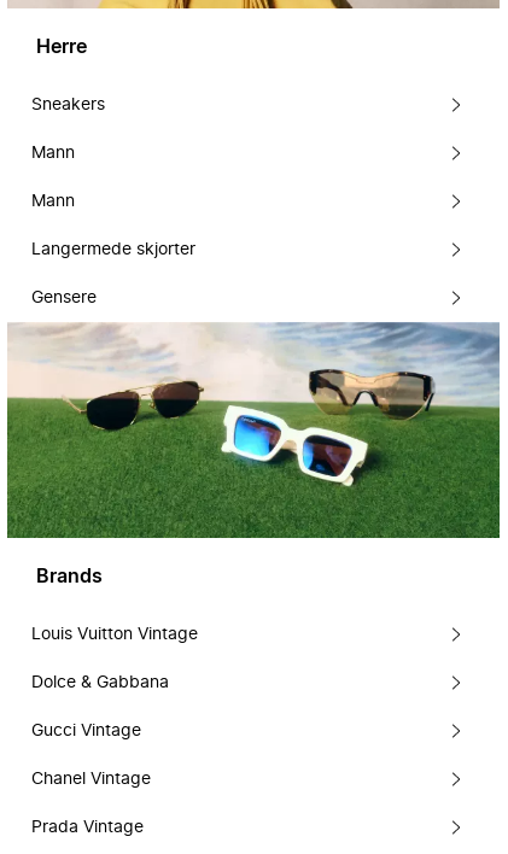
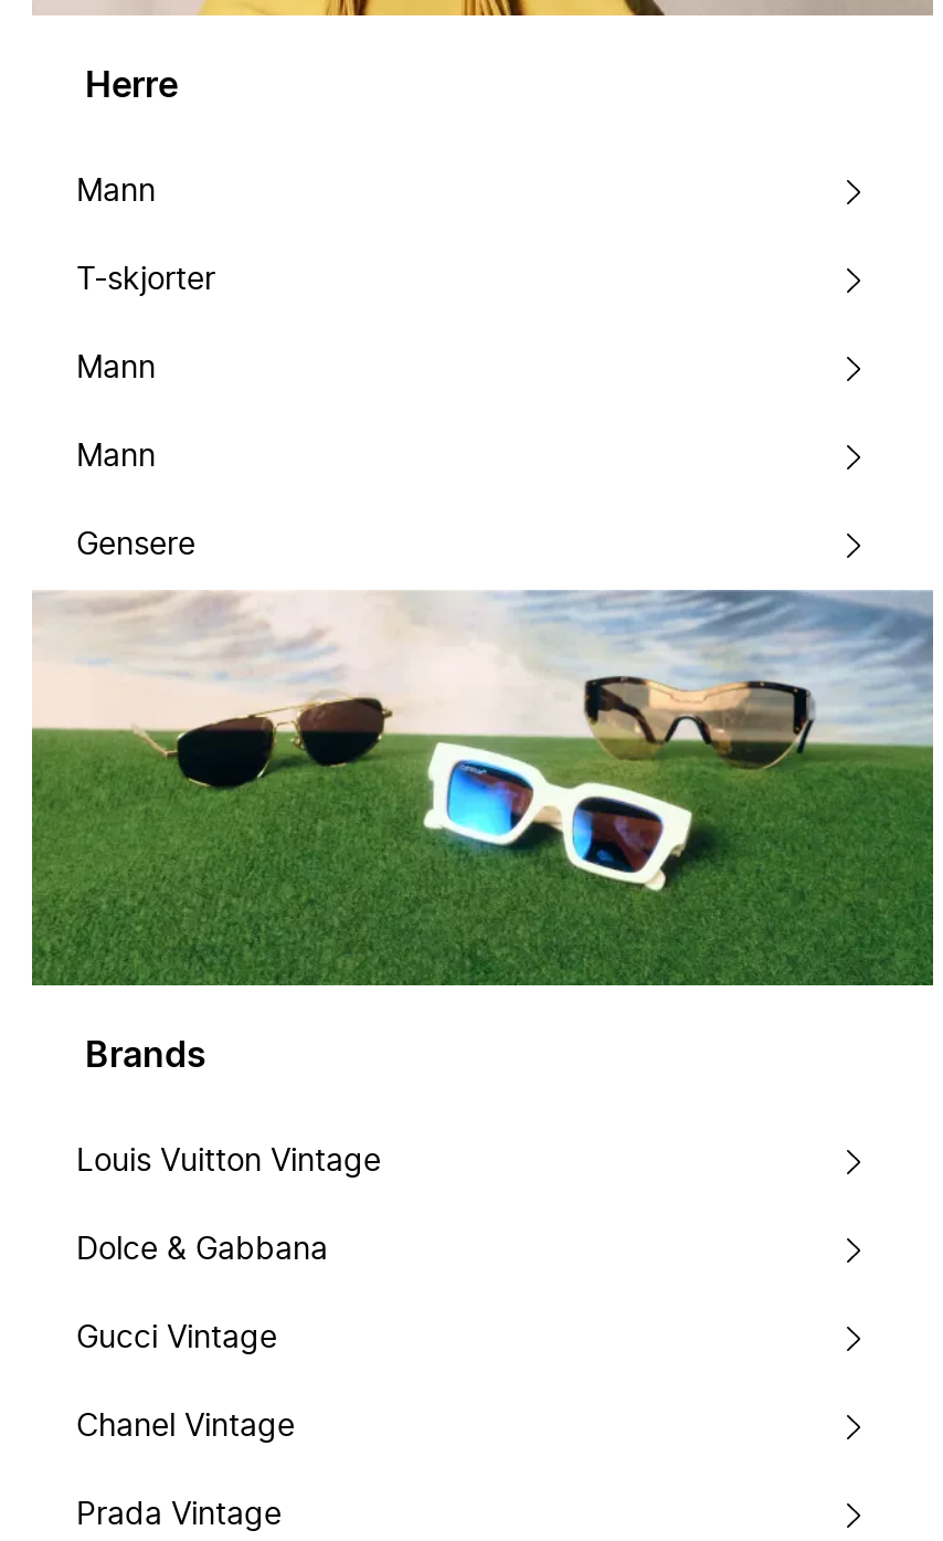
[31,96,105,113] Sneakers -> [76,177,215,296] Mann | T-skjorter
moved [31,145,75,210] -> [76,353,156,473]: Mann | Mann
[31,241,195,258] Langermede skjorter -> none

